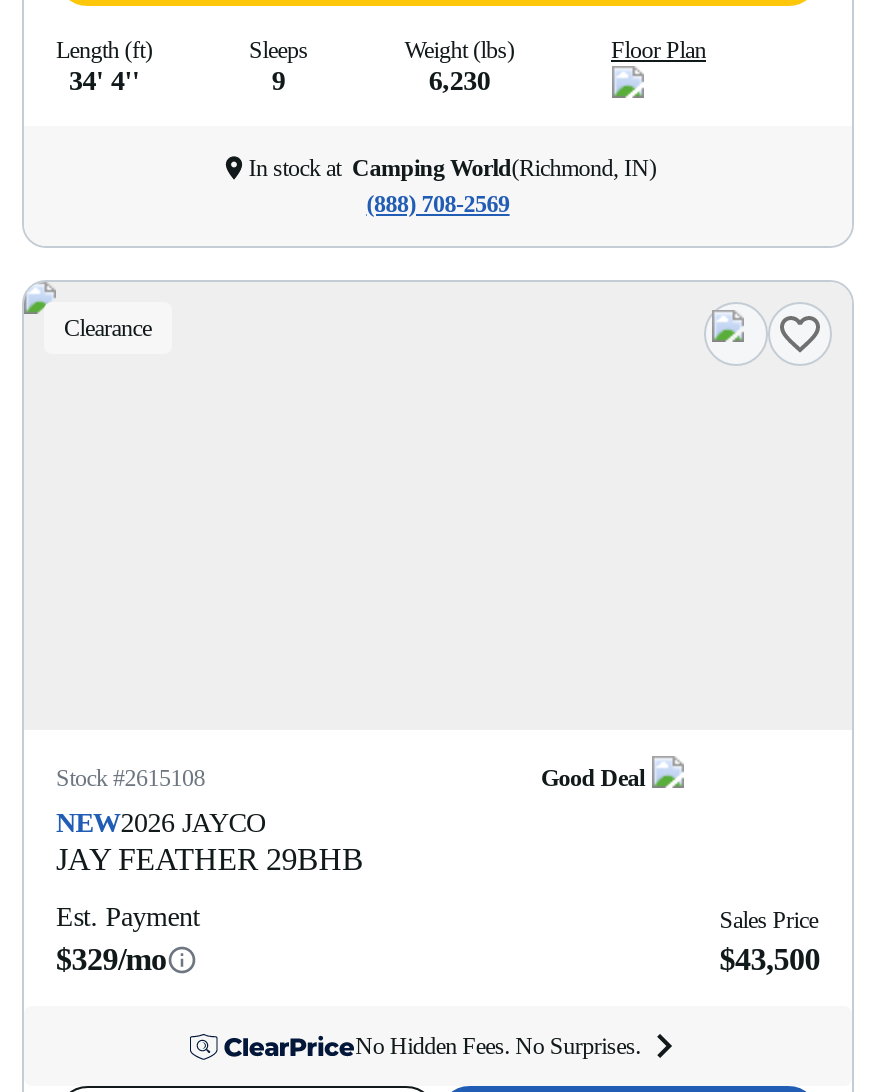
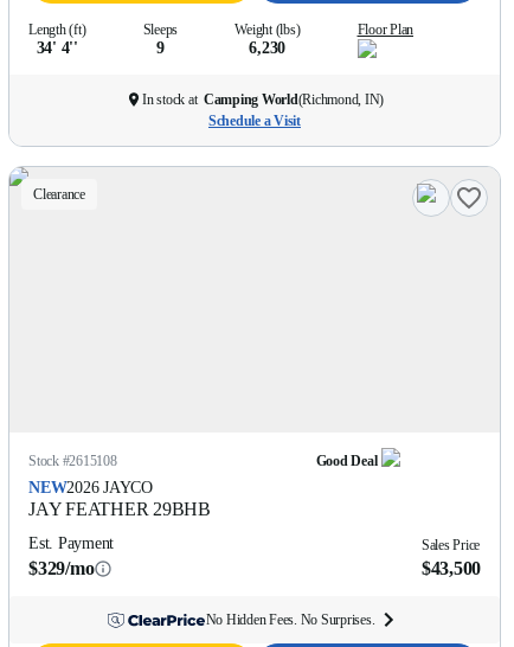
[366,190,509,218] (888) 708-2569 -> [208,113,301,129] Schedule a Visit

